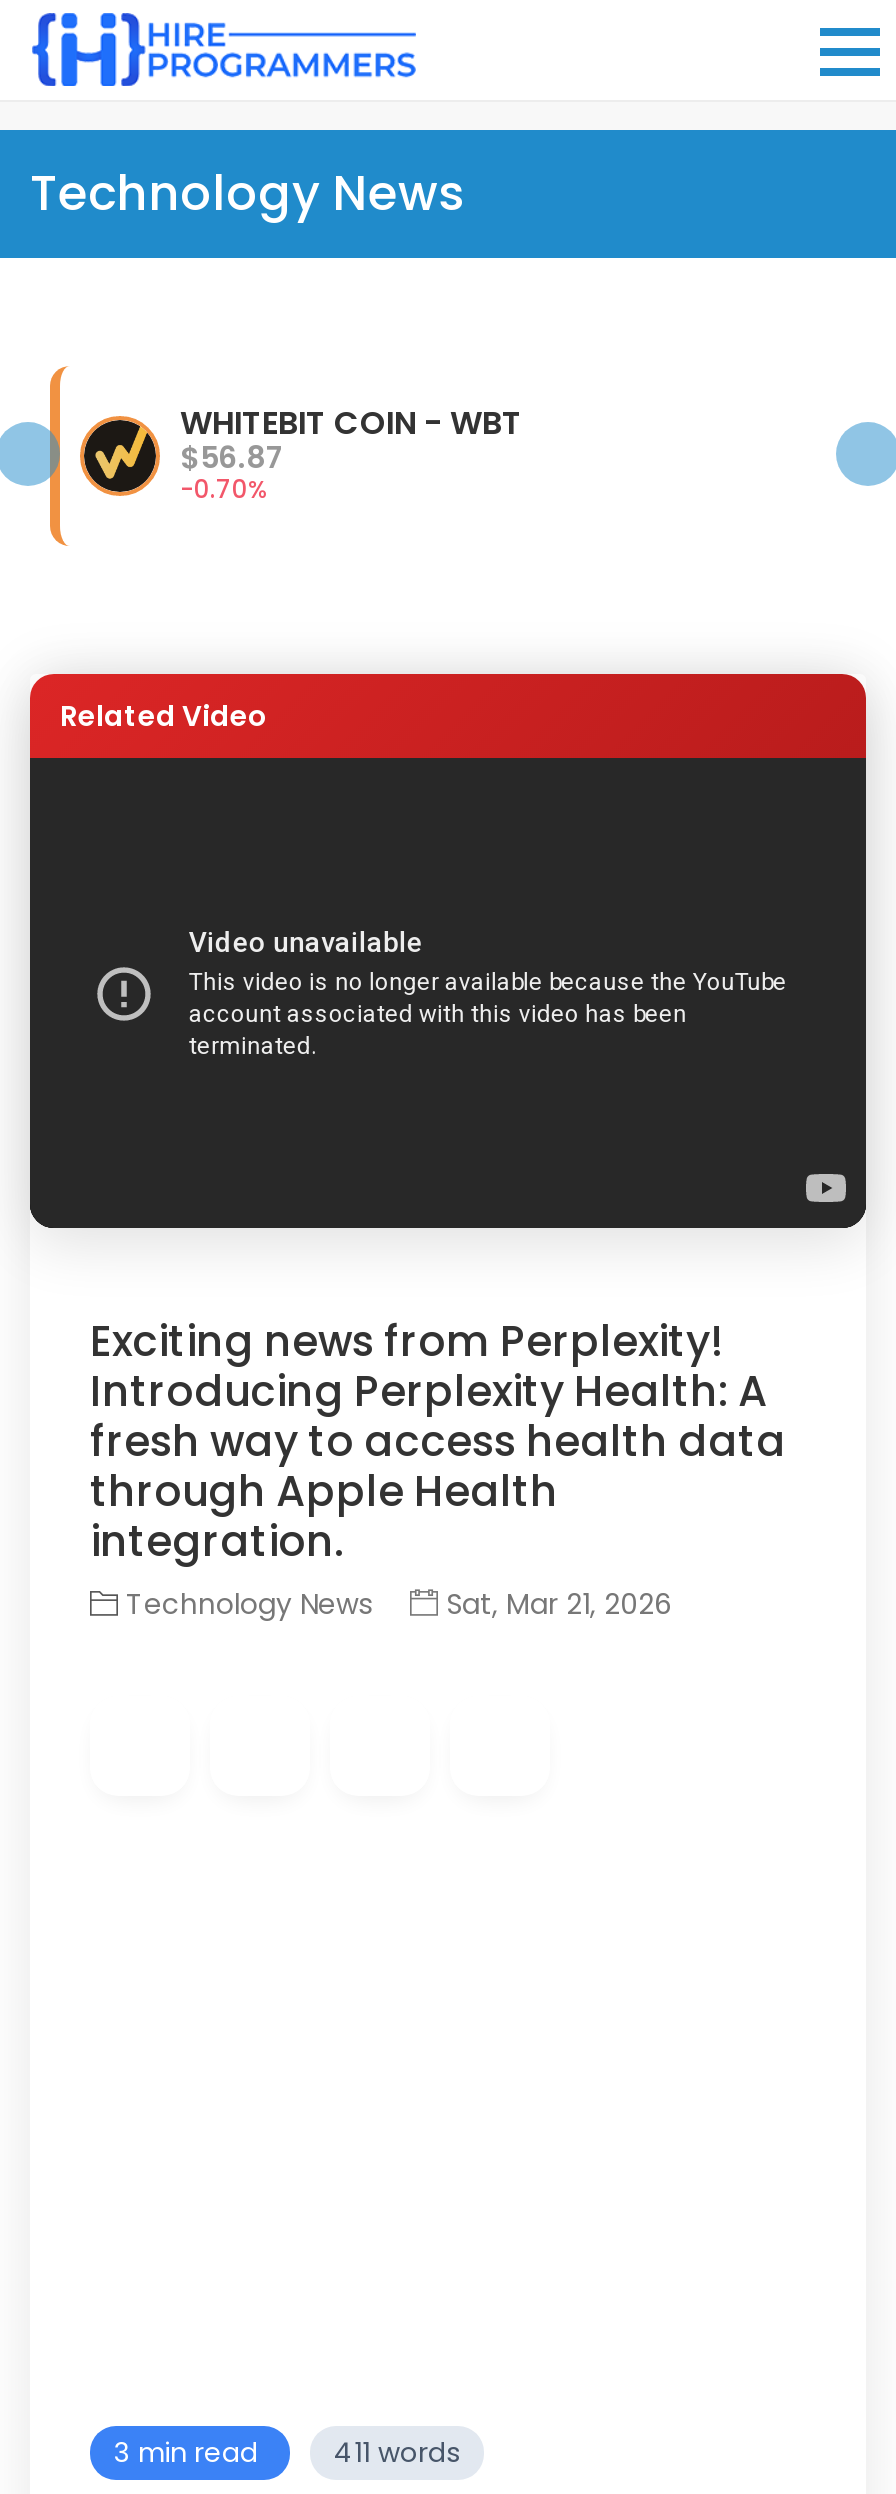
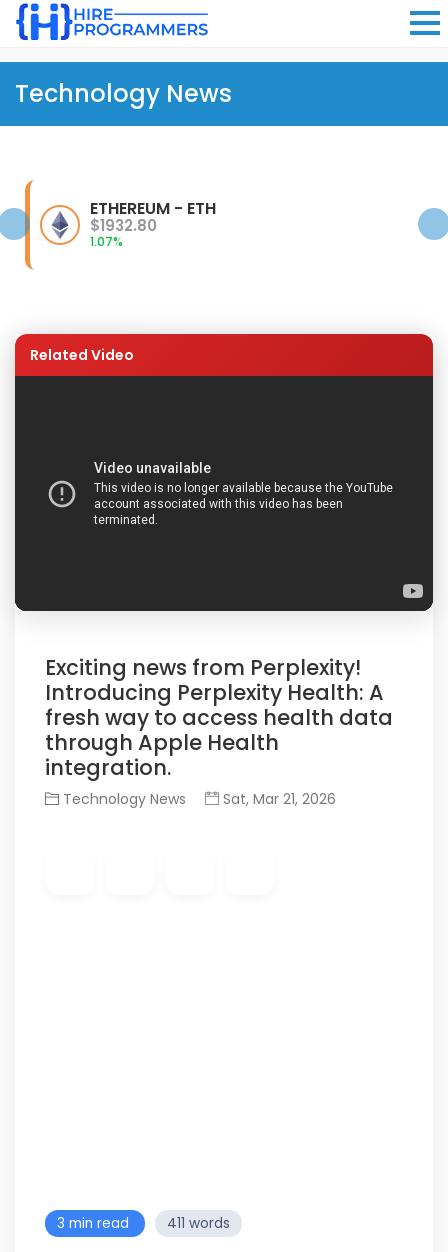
[82,400,522,506] [image] | WHITEBIT COIN - WBT | $56.87 | -0.70% -> [42,197,216,250] [image] | ETHEREUM - ETH | $1932.80 | 1.07%

